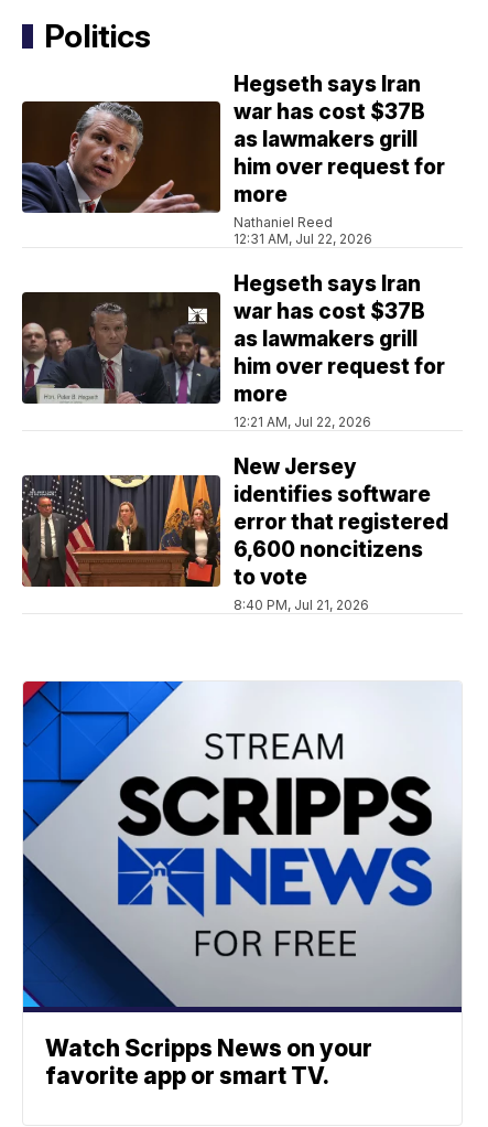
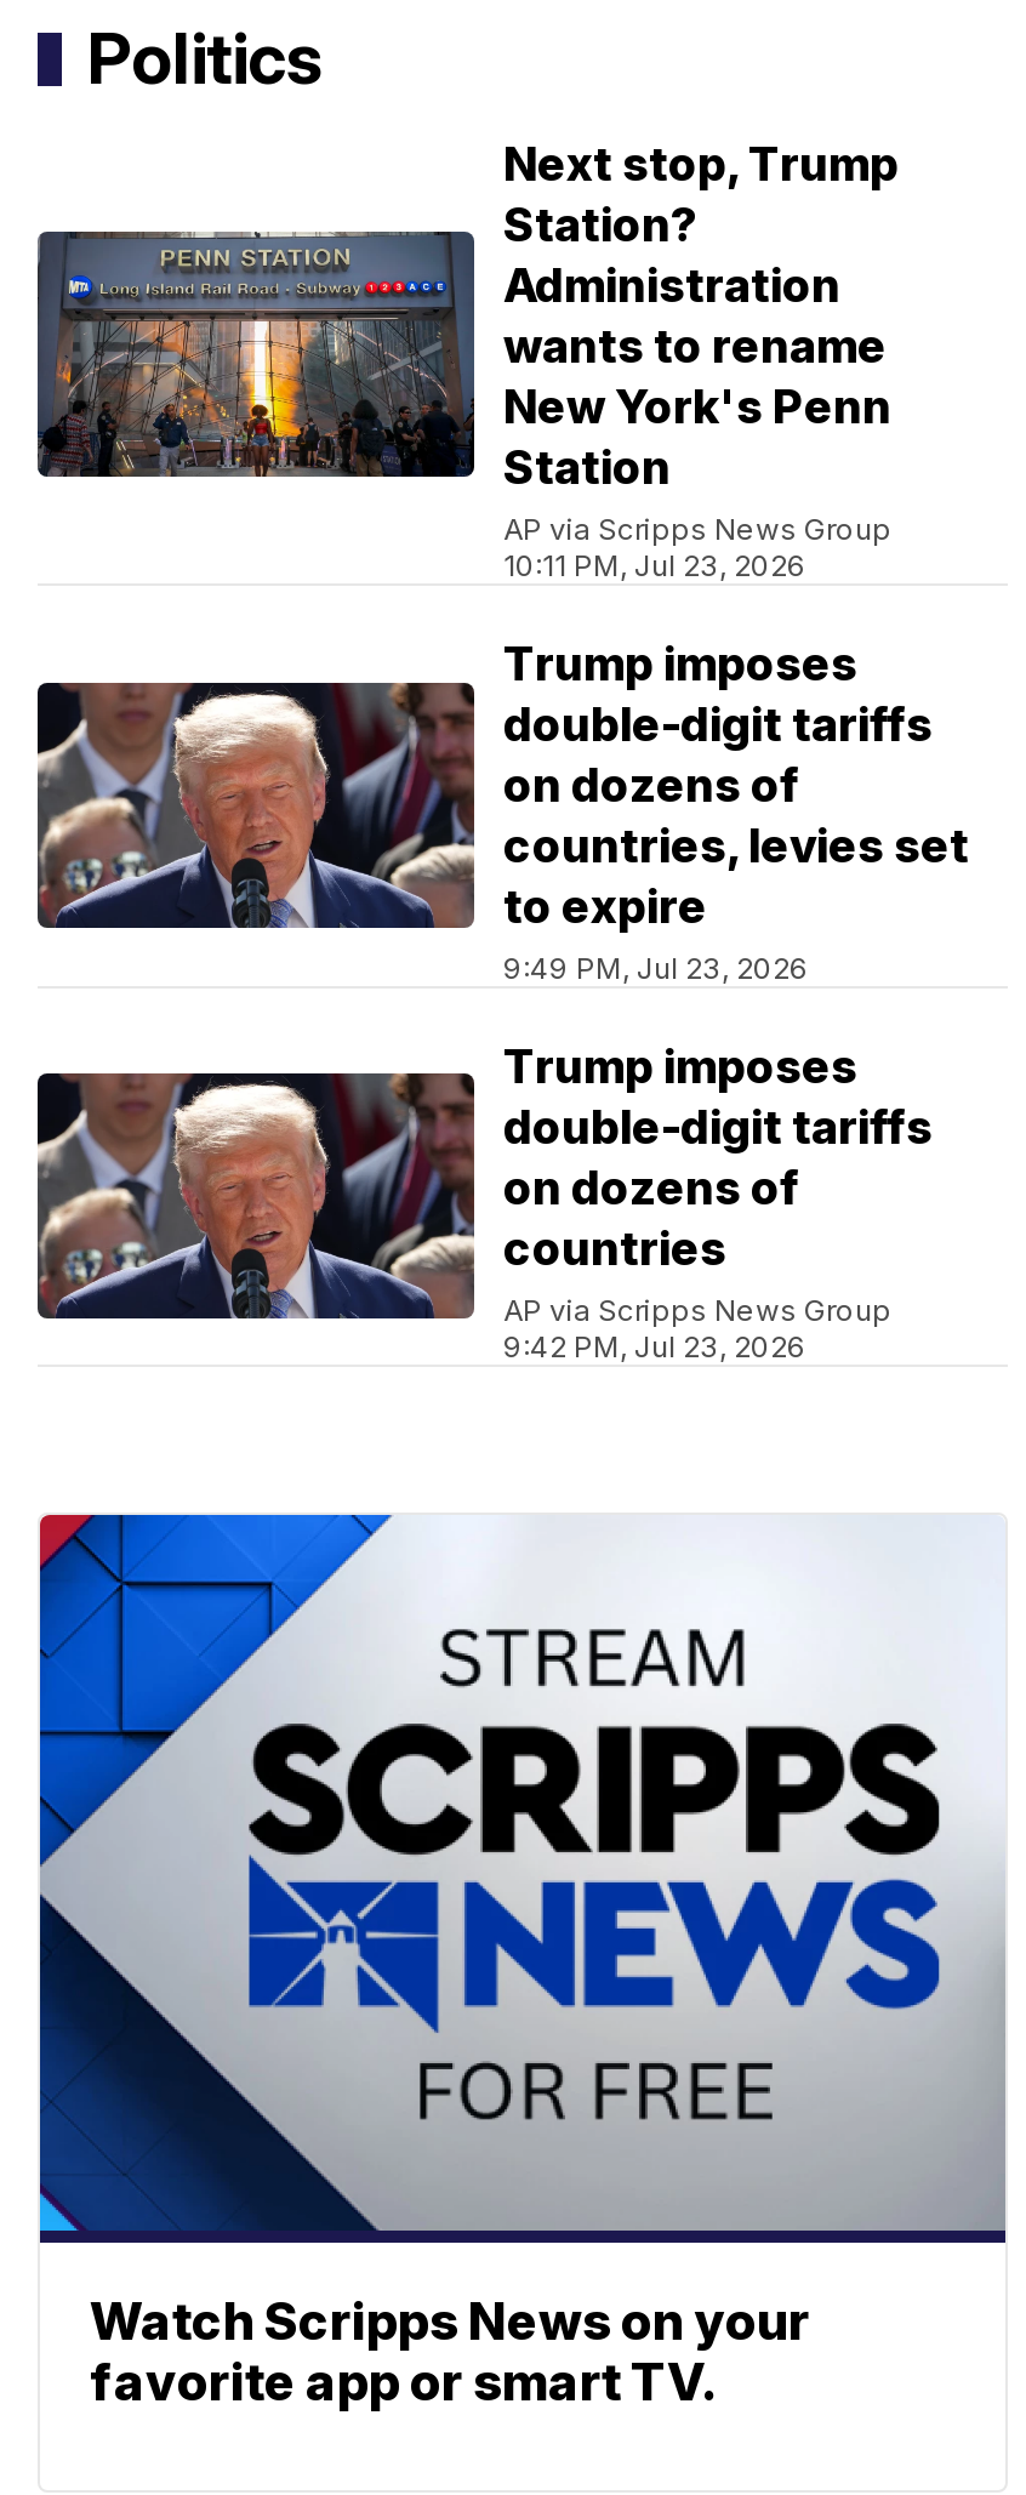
[21,72,445,248] [image] | Hegseth says Iran | war has cost $37B | as lawmakers grill | him over request for | more | Nathaniel Reed | 12:31 AM, Jul 22, 2026 -> [35,138,899,585] [image] | Next stop, Trump | Station? | Administration | wants to rename | New York's Penn | Station | AP via Scripps News Group | 10:11 PM, Jul 23, 2026
[21,272,445,431] [image] | Hegseth says Iran | war has cost $37B | as lawmakers grill | him over request for | more | 12:21 AM, Jul 22, 2026 -> [35,638,969,987] [image] | Trump imposes | double-digit tariffs | on dozens of | countries, levies set | to expire | 9:49 PM, Jul 23, 2026
[21,455,448,614] [image] | New Jersey | identifies software | error that registered | 6,600 noncitizens | to vote | 8:40 PM, Jul 21, 2026 -> [35,1041,933,1366] [image] | Trump imposes | double-digit tariffs | on dozens of | countries | AP via Scripps News Group | 9:42 PM, Jul 23, 2026

